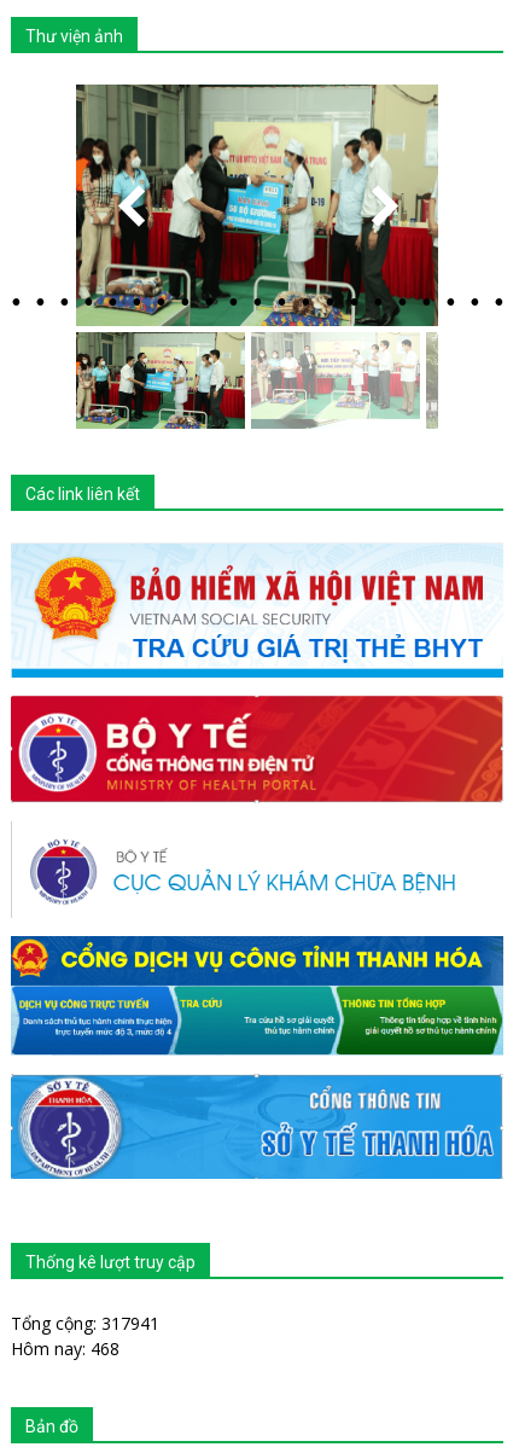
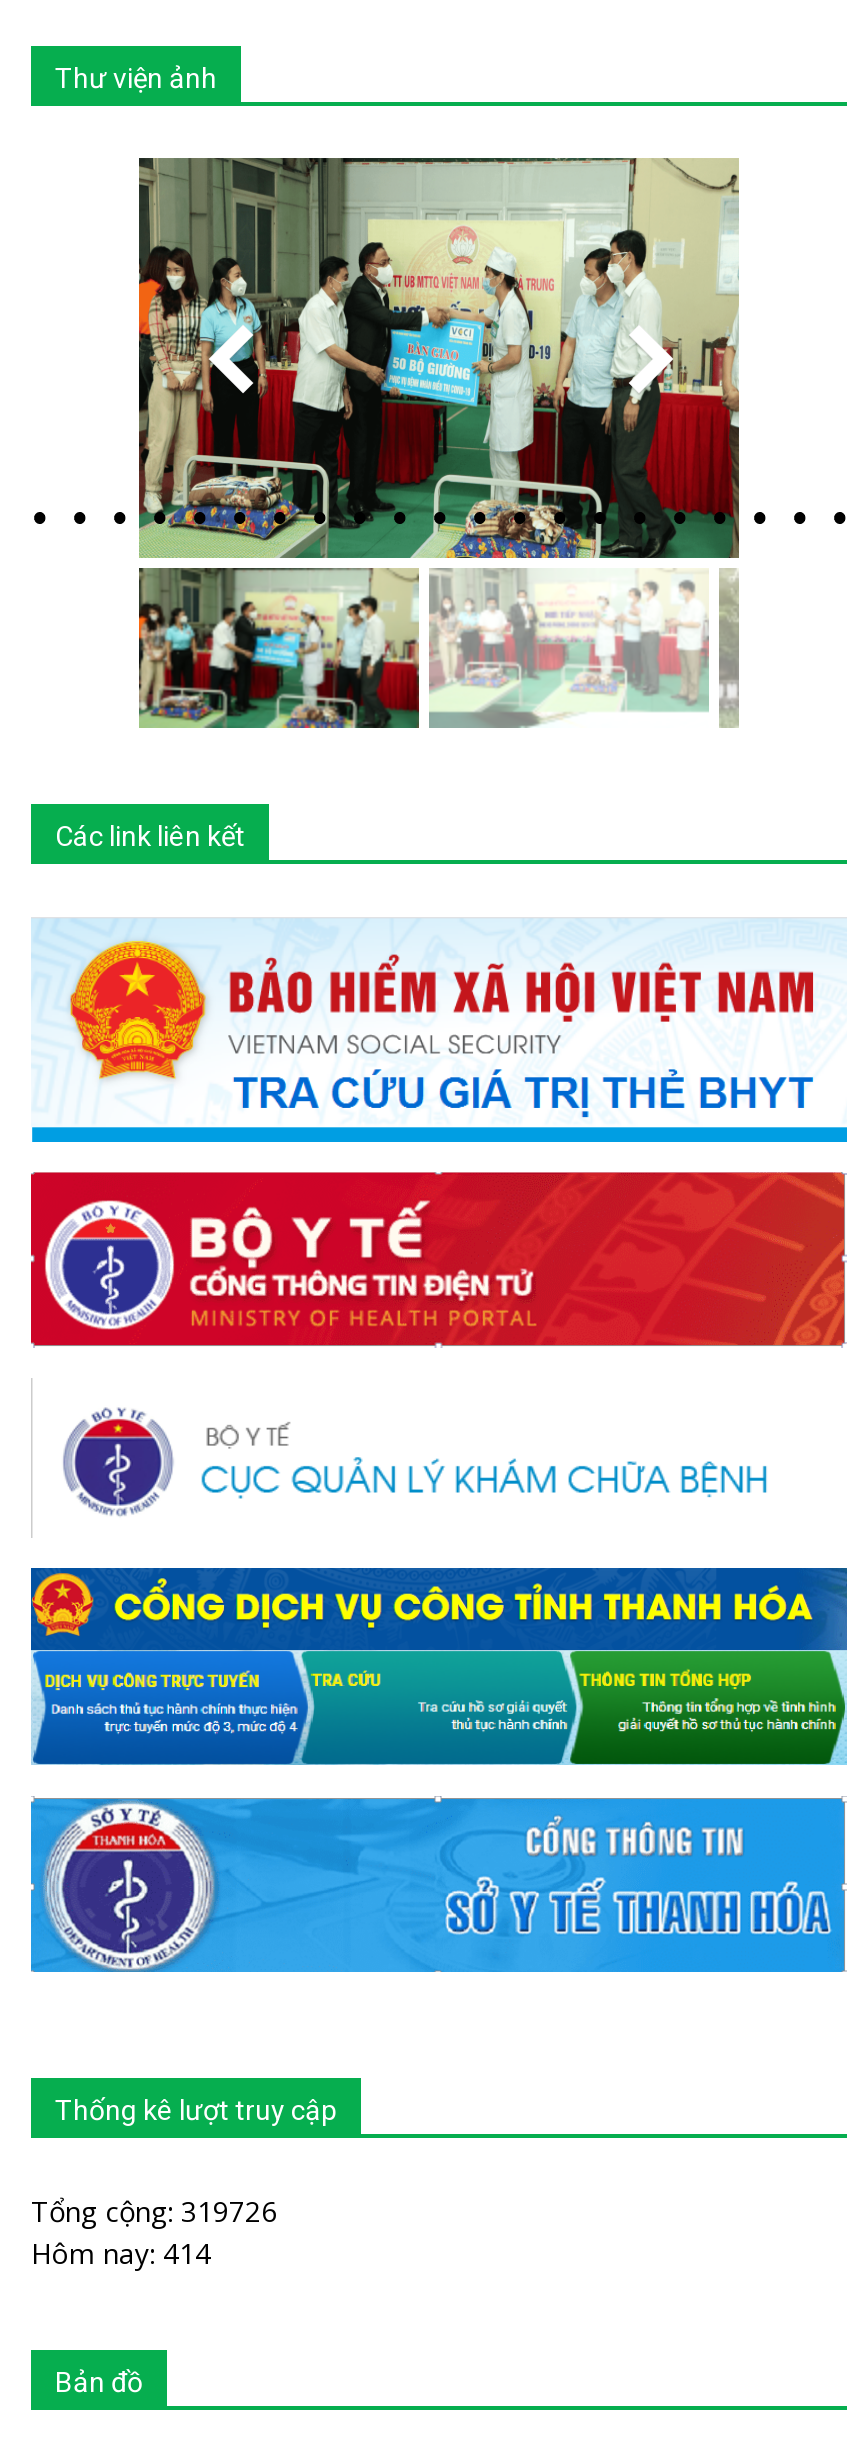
[11,1312,159,1335] Tổng cộng: 317941 -> [31,2191,277,2229] Tổng cộng: 319726
[11,1338,119,1361] Hôm nay: 468 -> [31,2233,211,2271] Hôm nay: 414

